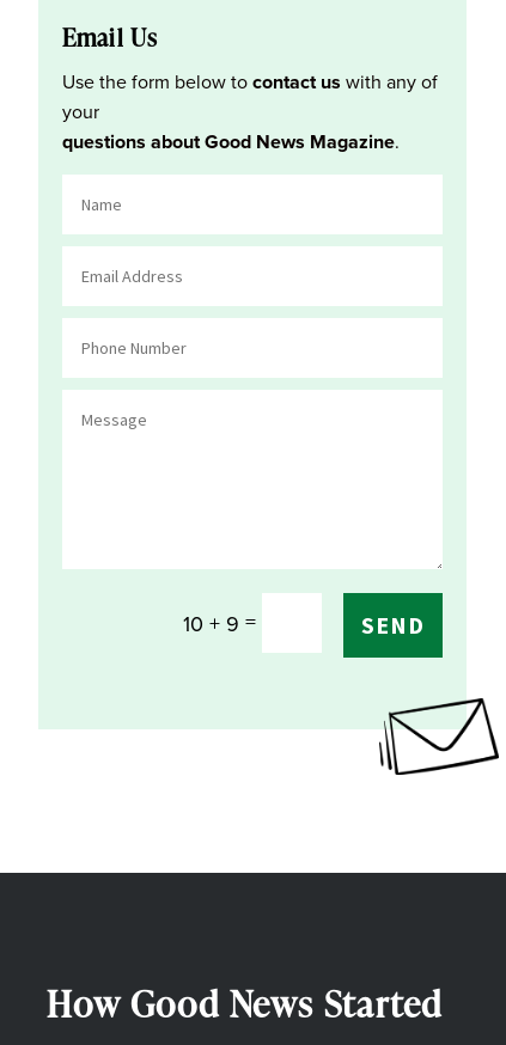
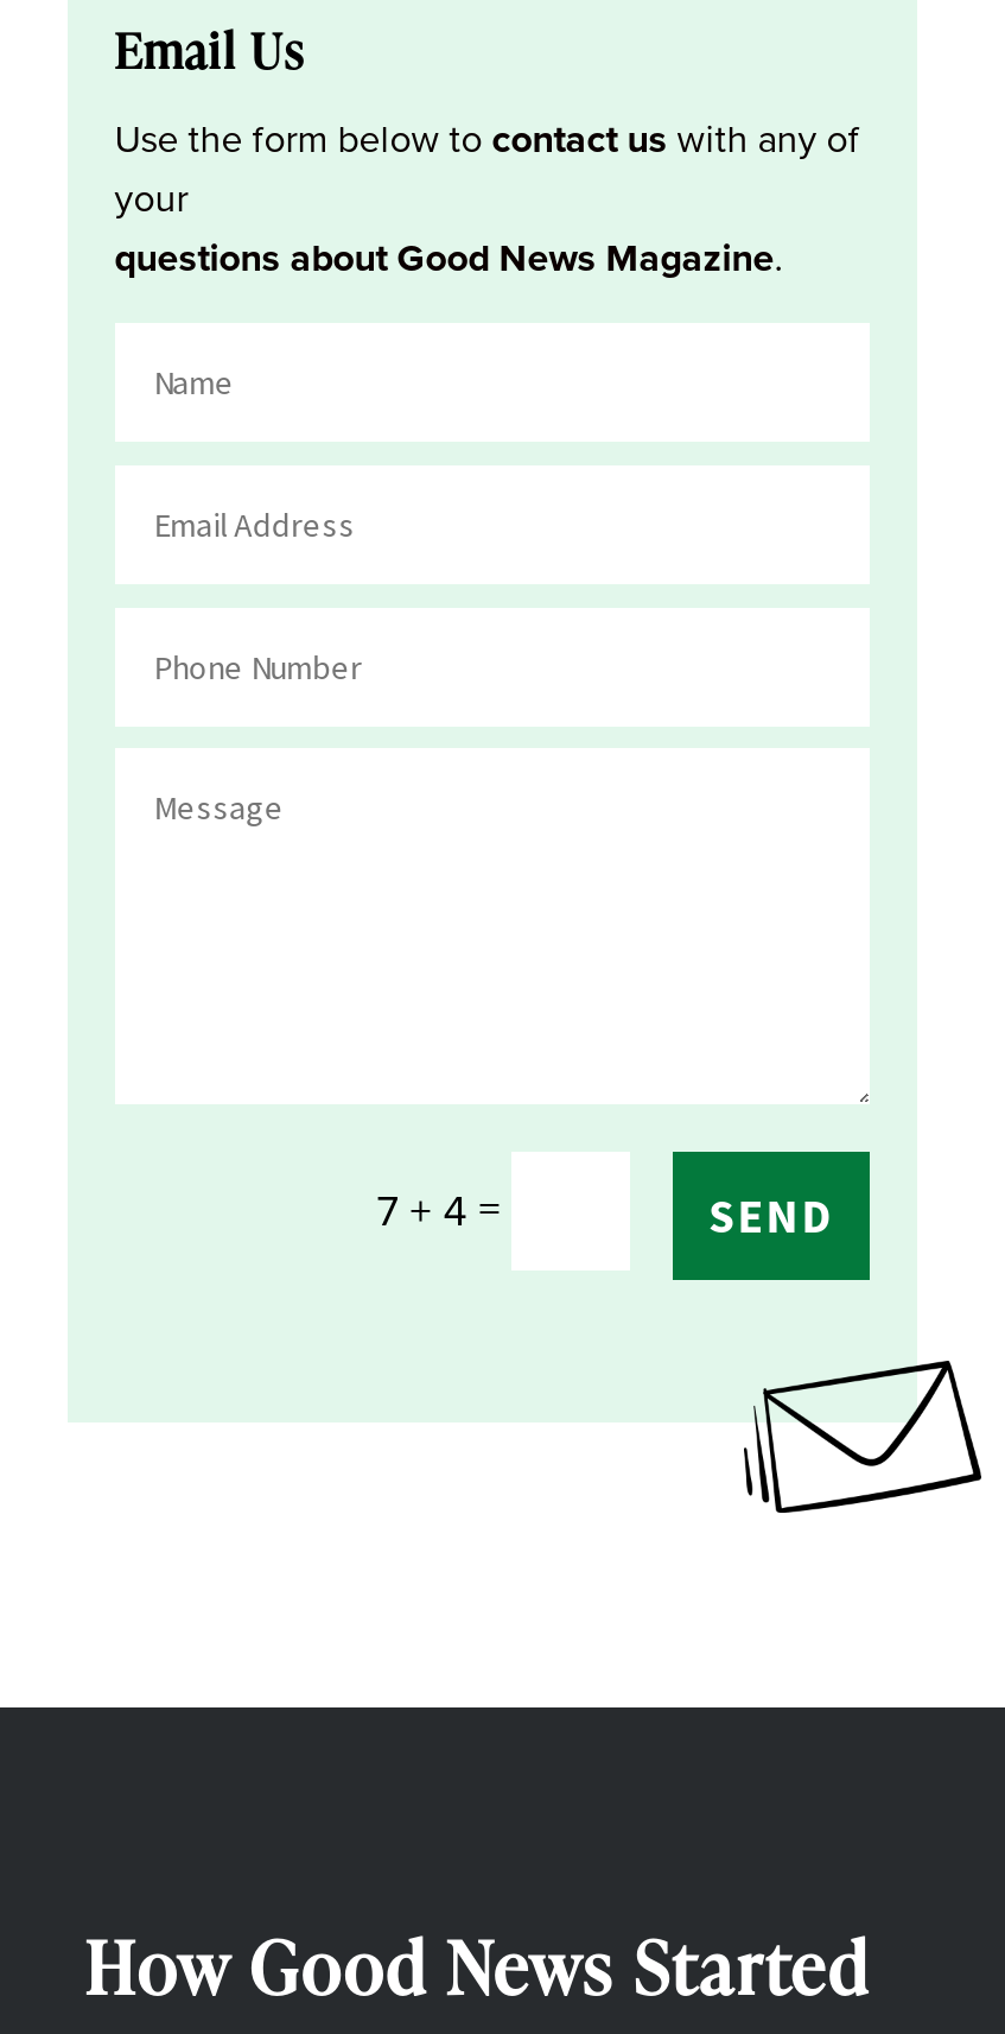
[183,606,262,638] 10 + 9 = -> [377,1179,512,1243] 7 + 4 =

